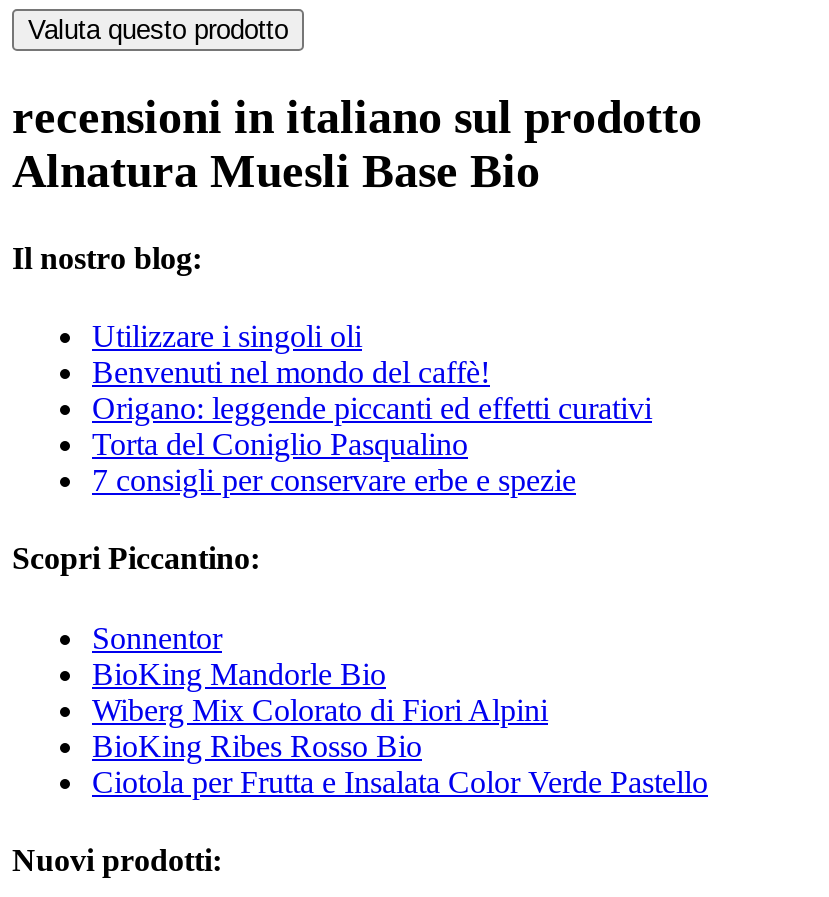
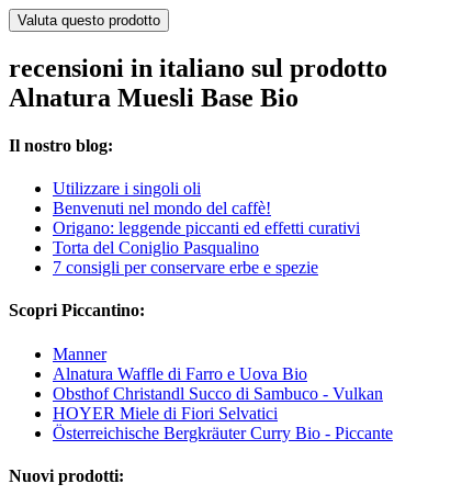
[92,620,708,798] Sonnentor | BioKing Mandorle Bio | Wiberg Mix Colorato di Fiori Alpini | BioKing Ribes Rosso Bio | Ciotola per Frutta e Insalata Color Verde Pastello -> [53,344,393,442] Manner | Alnatura Waffle di Farro e Uova Bio | Obsthof Christandl Succo di Sambuco - Vulkan | HOYER Miele di Fiori Selvatici | Österreichische Bergkräuter Curry Bio - Piccante

